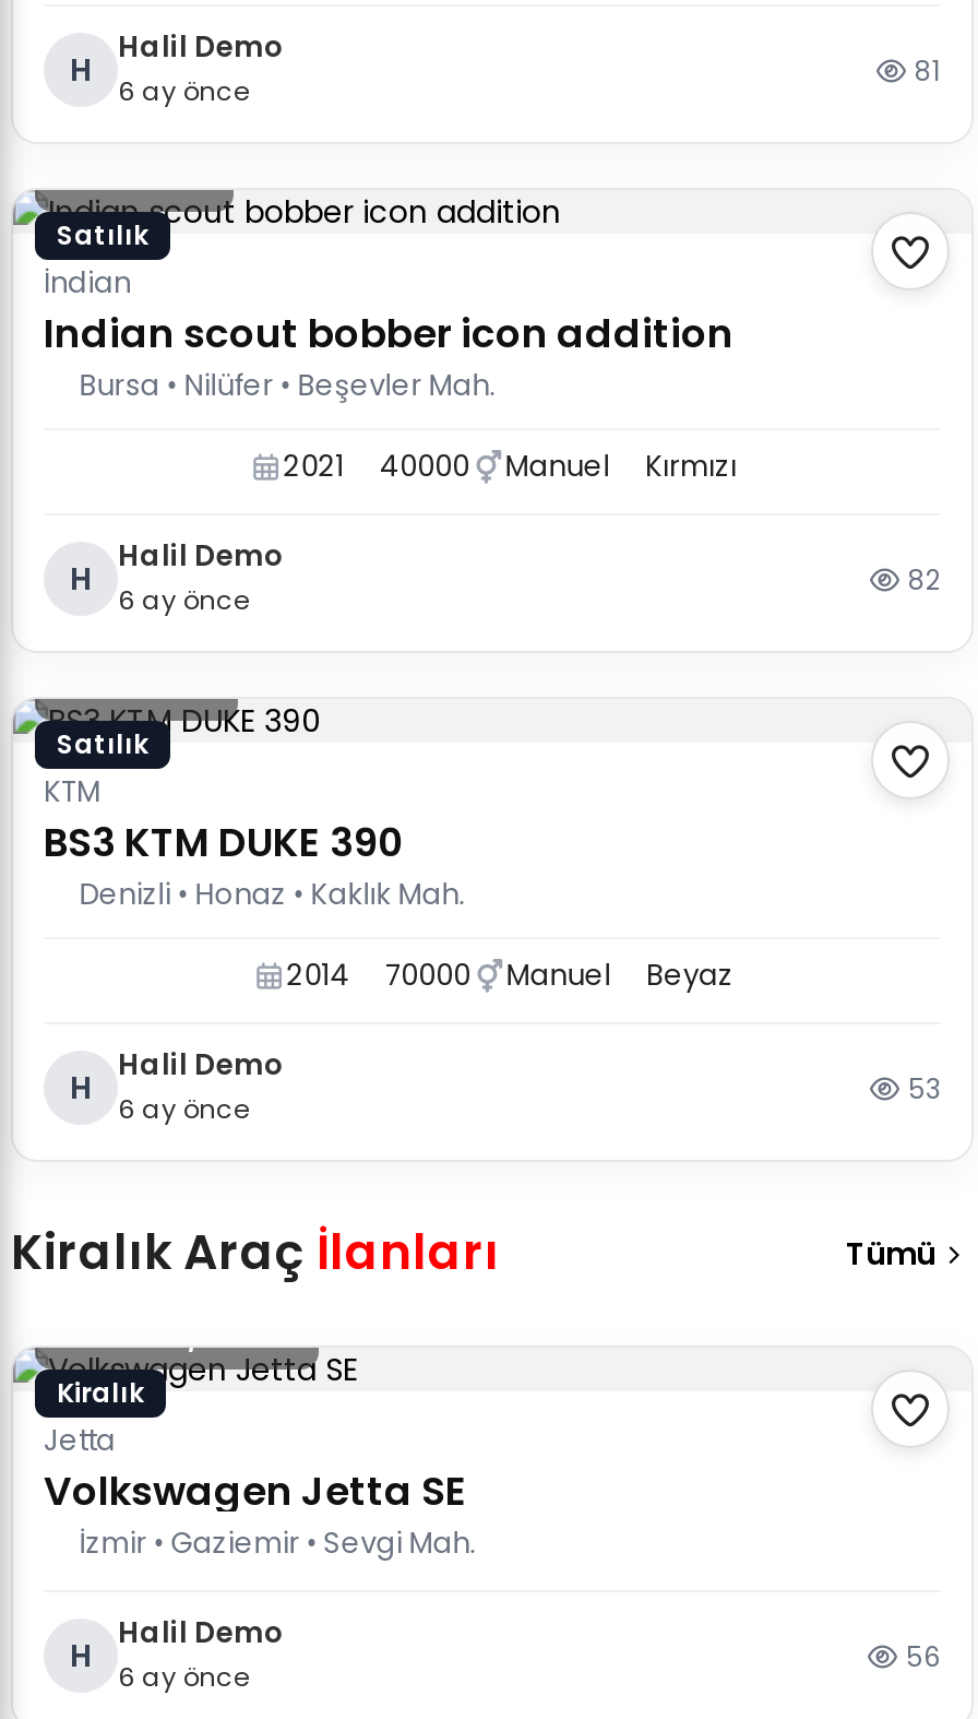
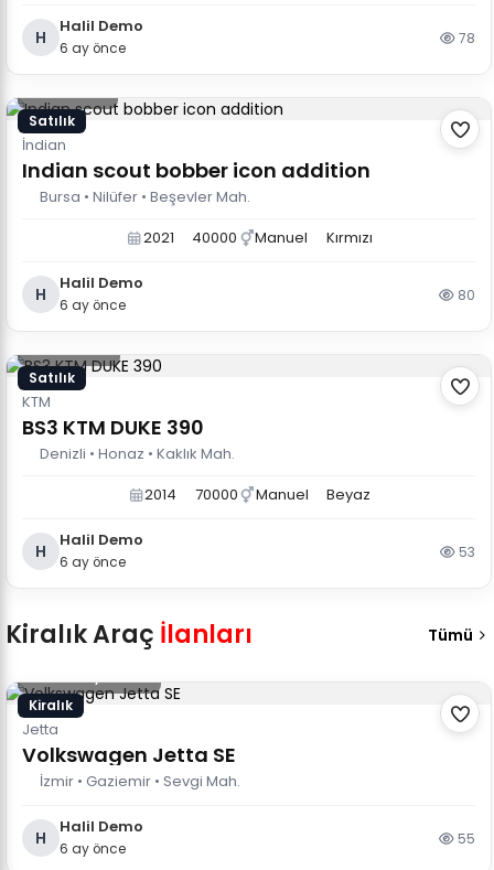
[908,51,941,88] 81 -> [455,28,475,47] 78
[902,560,941,597] 82 -> [454,285,475,304] 80
[899,1637,941,1674] 56 -> [454,829,475,847] 55

